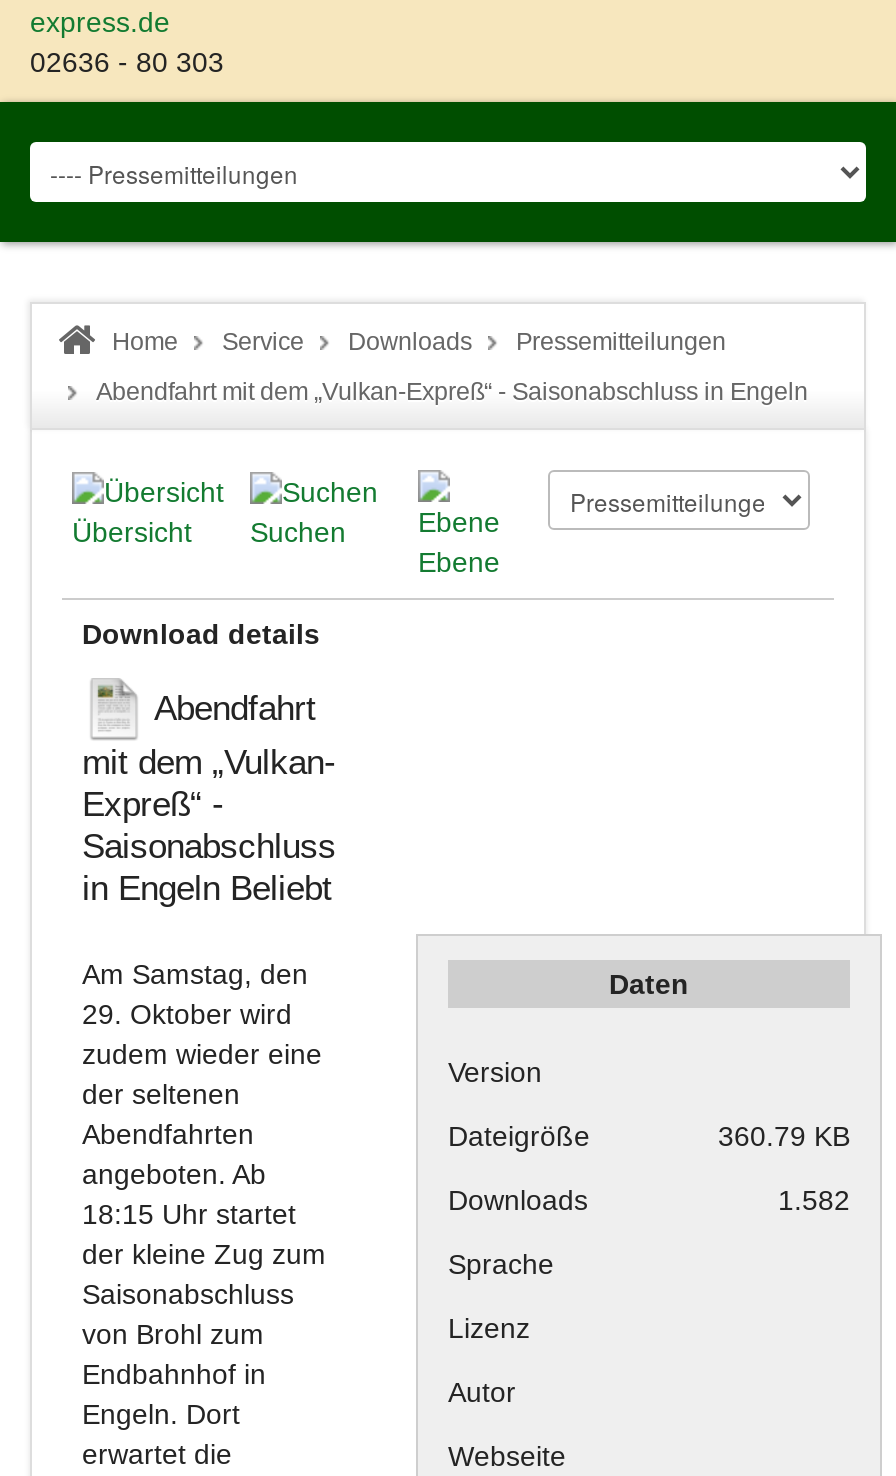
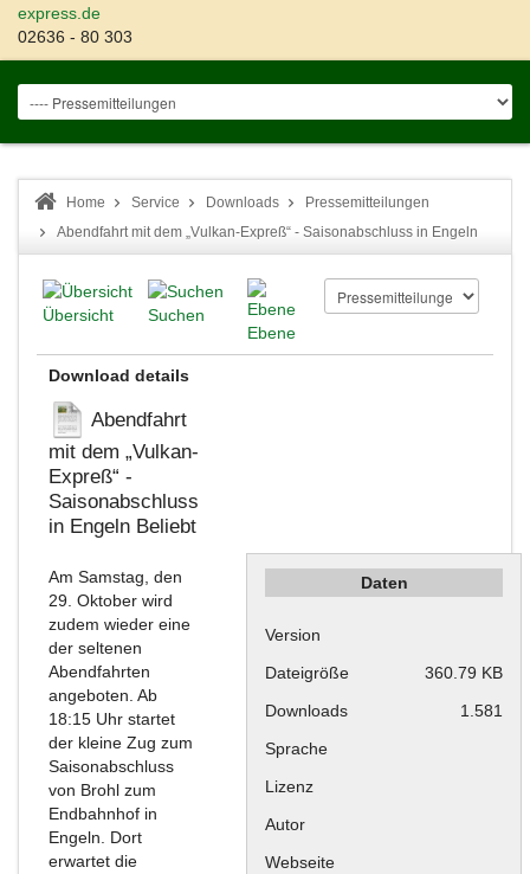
[778,1184,850,1216] 1.582 -> [460,701,503,720] 1.581

